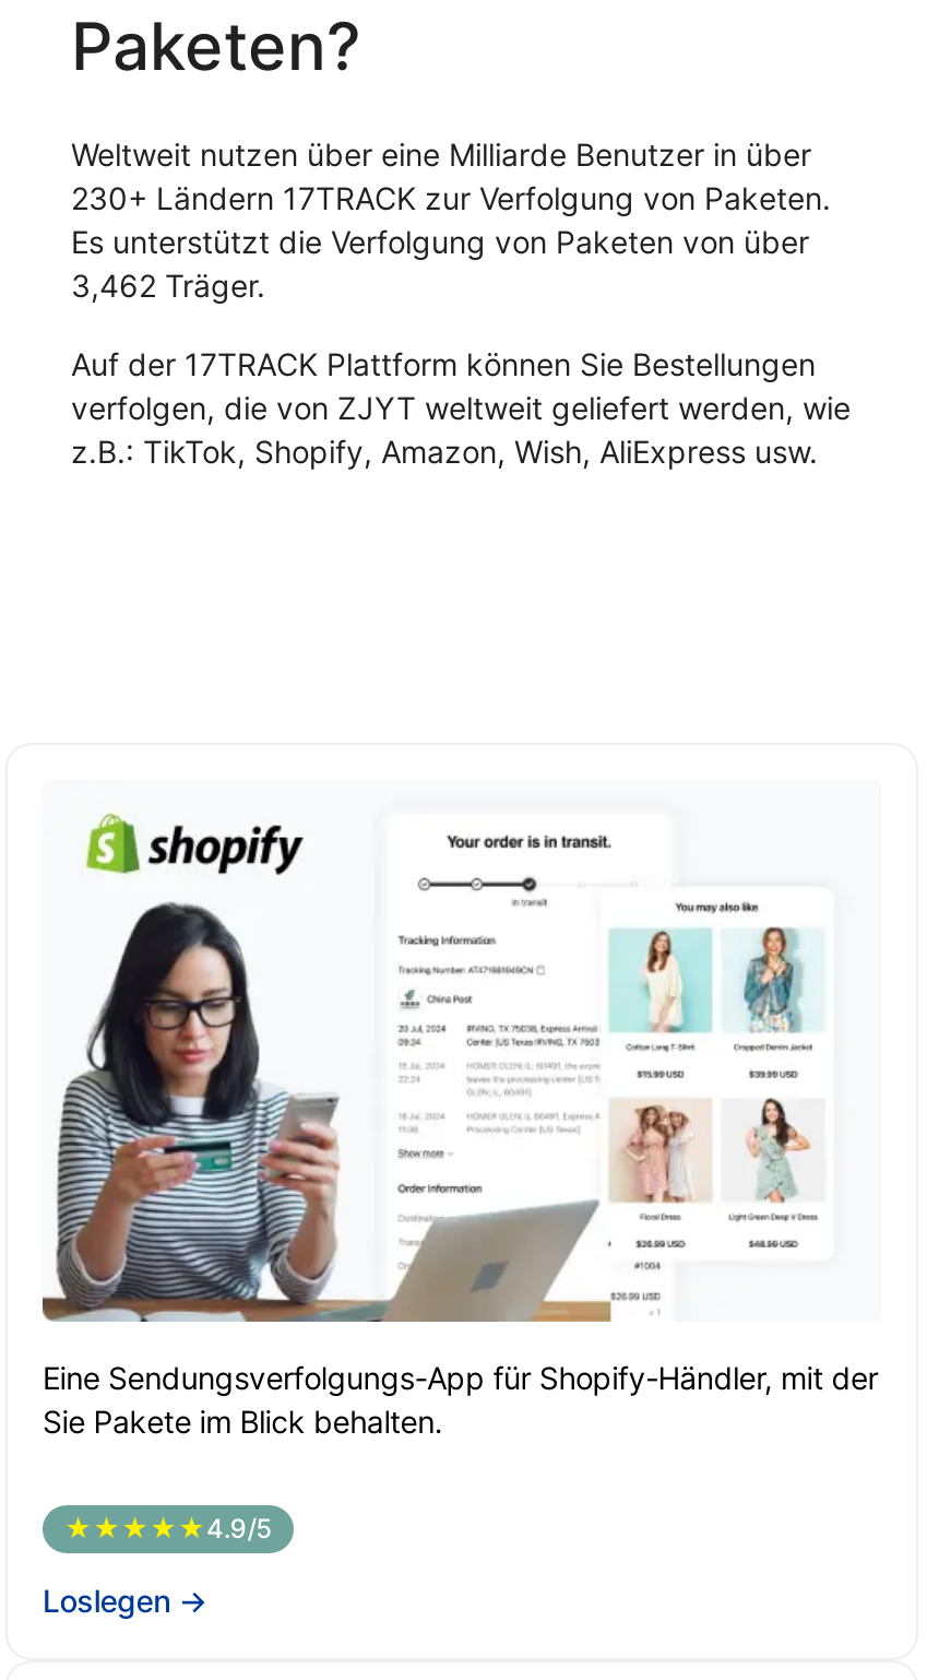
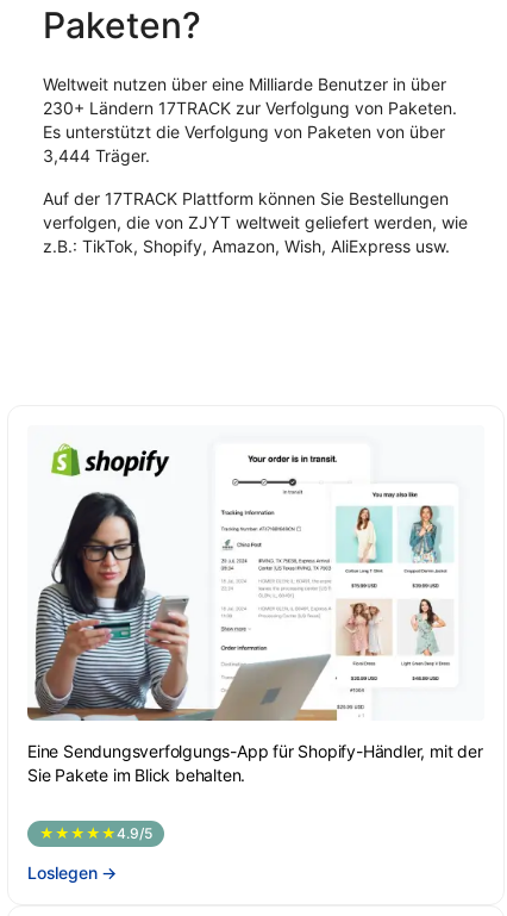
[71,266,265,303] 3,462 Träger. -> [43,145,150,165] 3,444 Träger.

